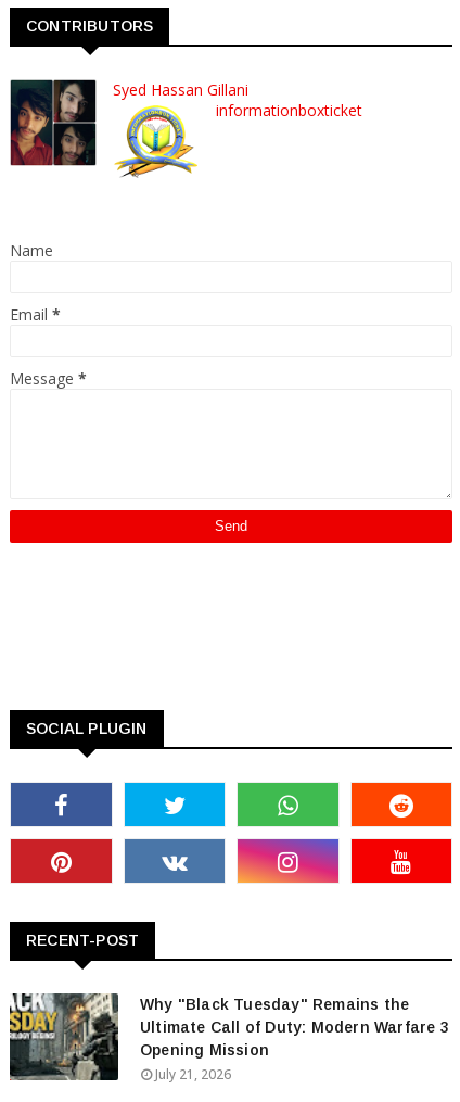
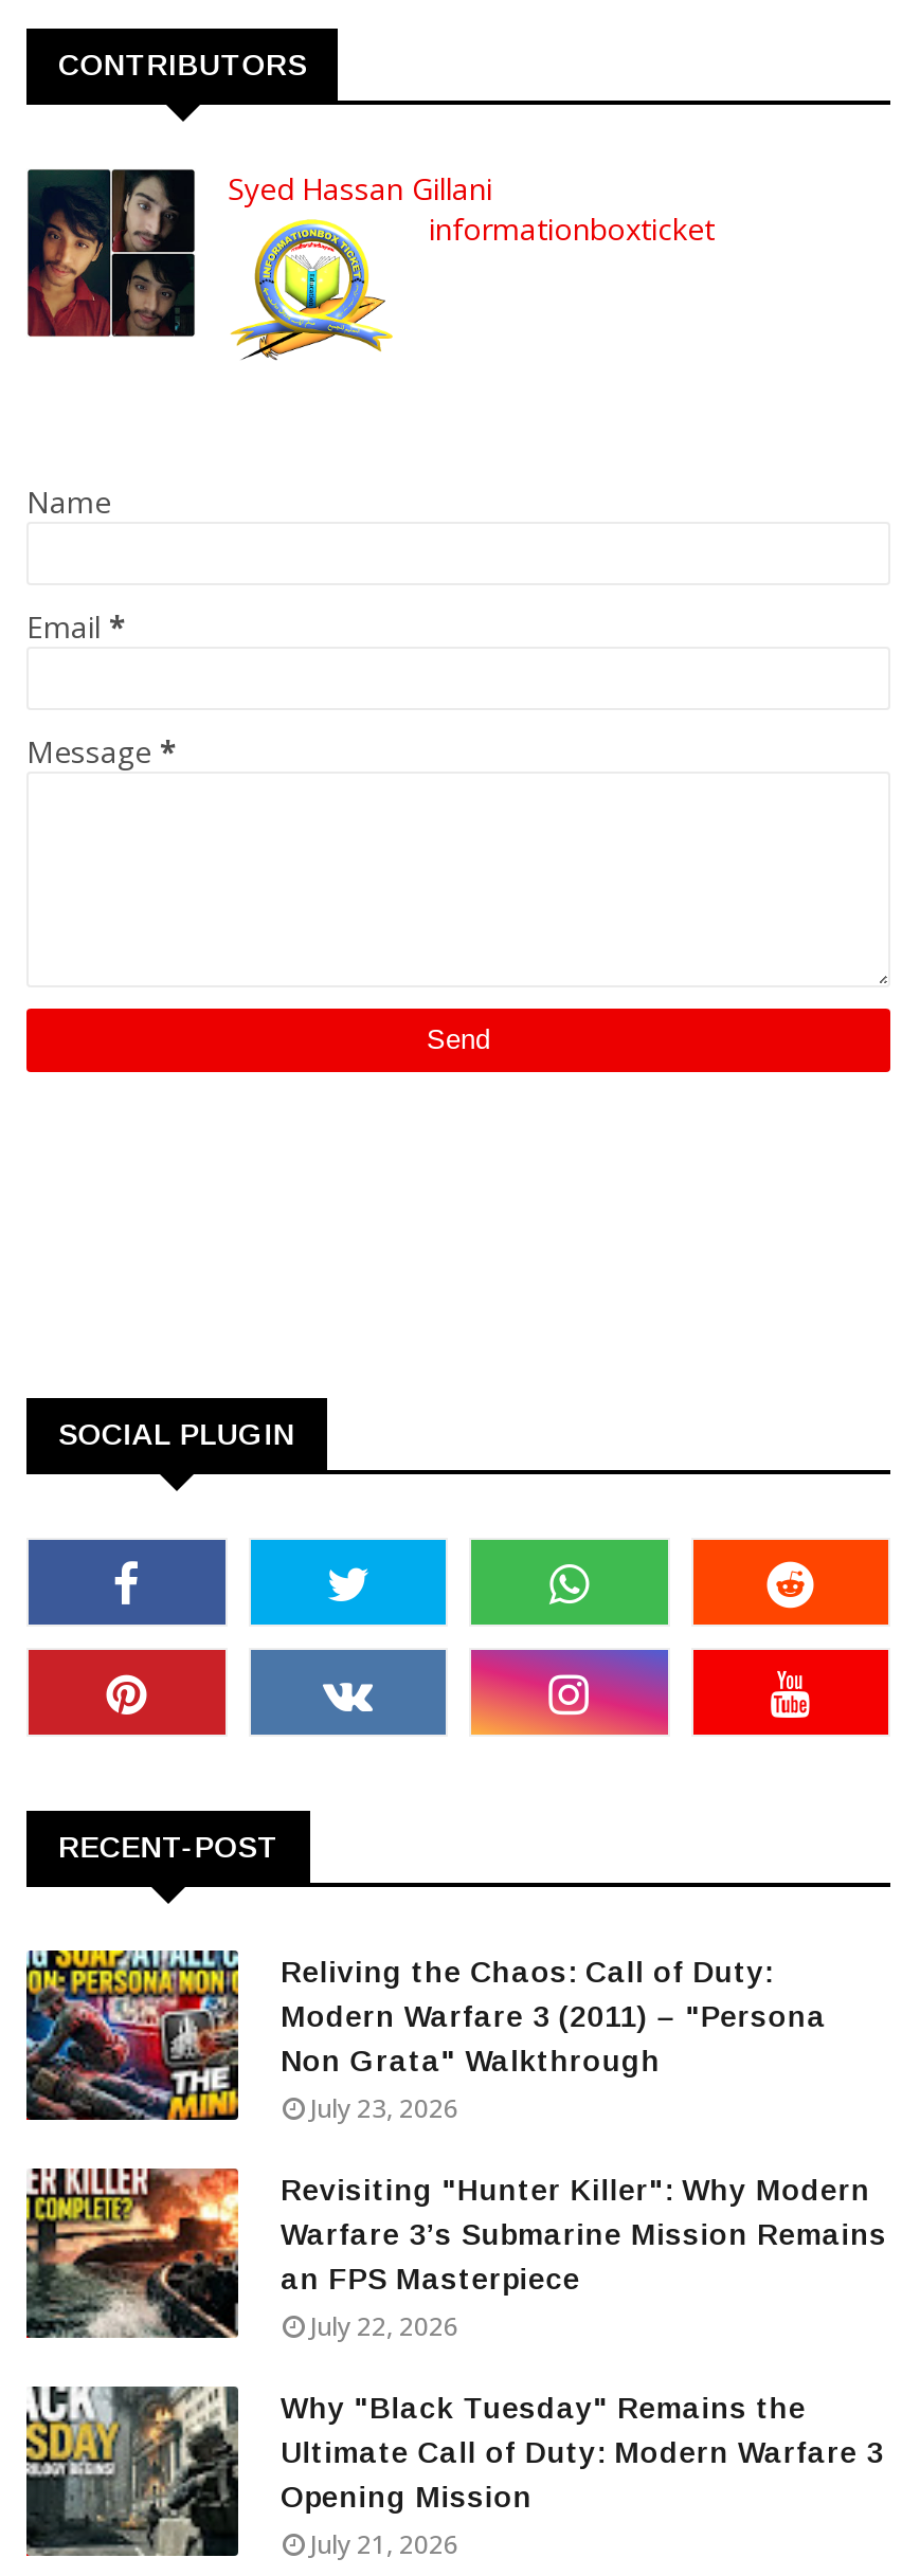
none -> [24,1948,887,2344] [image] | Reliving the Chaos: Call of Duty: | Modern Warfare 3 (2011) – "Persona | Non Grata" Walkthrough | July 23, 2026 | Revisiting "Hunter Killer": Why Modern | Warfare 3’s Submarine Mission Remains | an FPS Masterpiece | July 22, 2026
none -> [24,2166,240,2340] [image]

